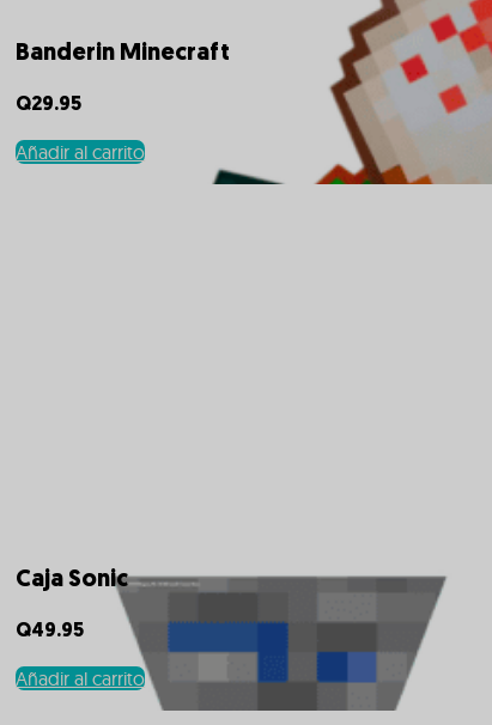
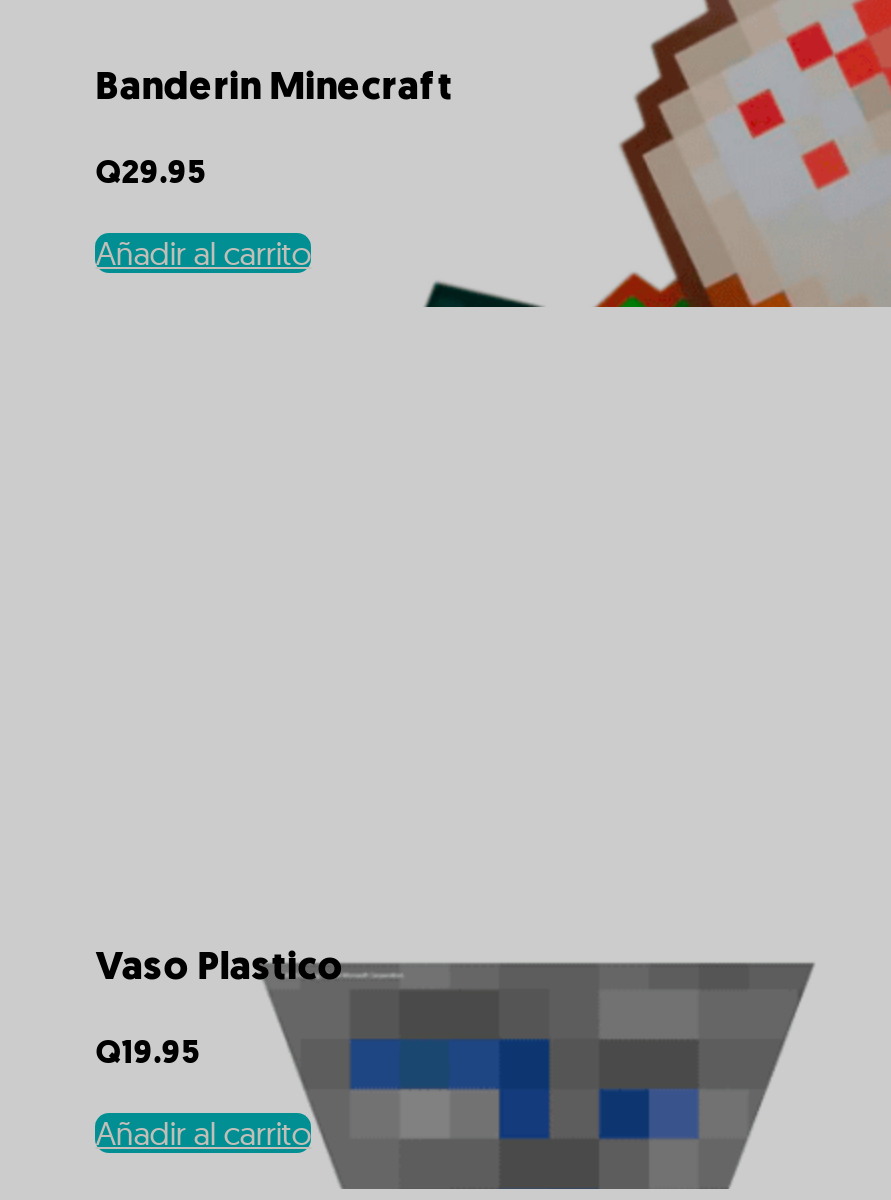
[16,568,128,592] Caja Sonic -> [95,950,343,990] Vaso Plastico
[16,622,84,641] Q49.95 -> [95,1040,199,1072] Q19.95

